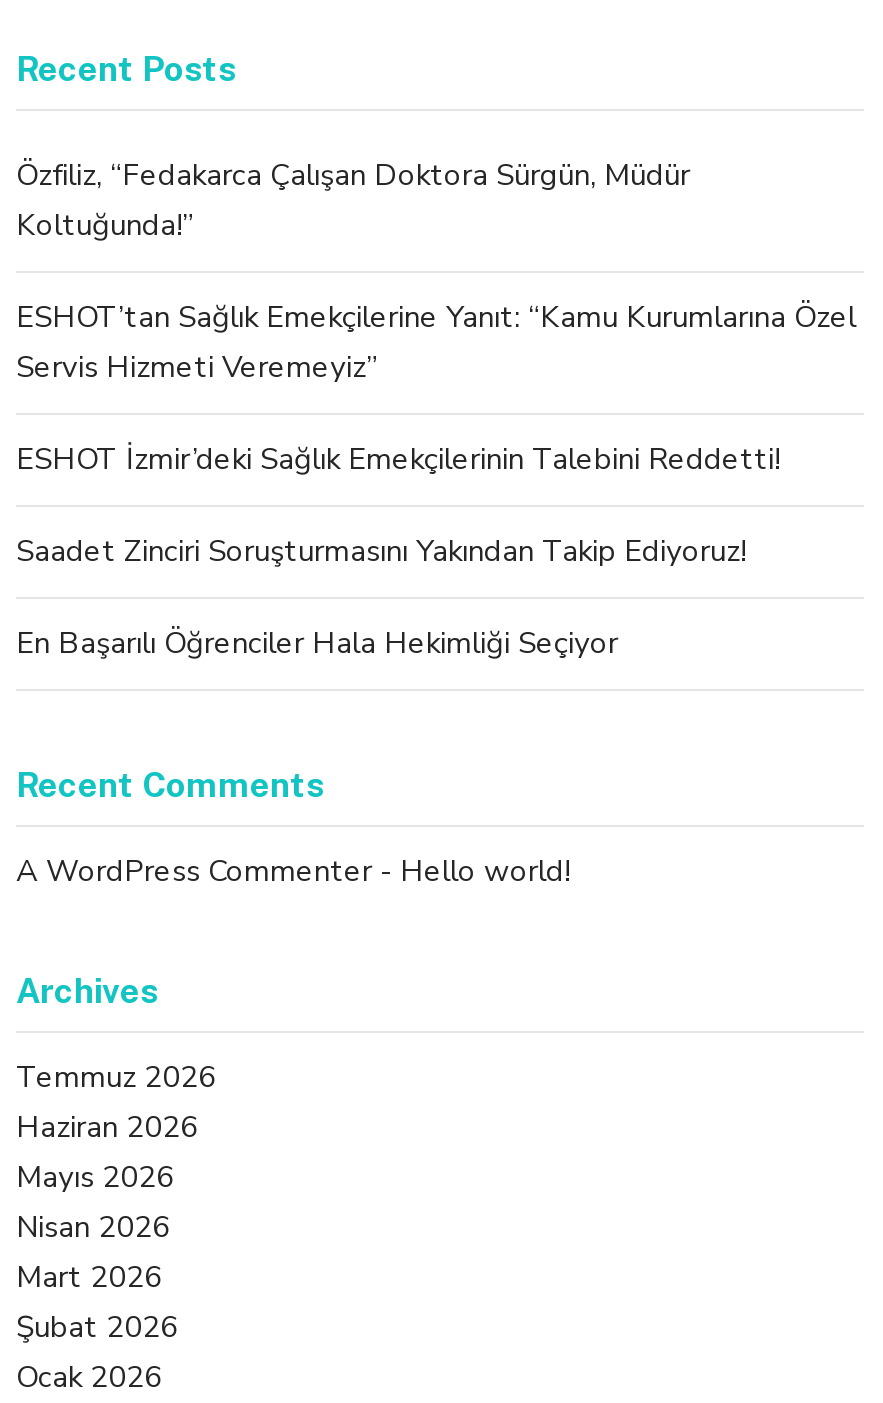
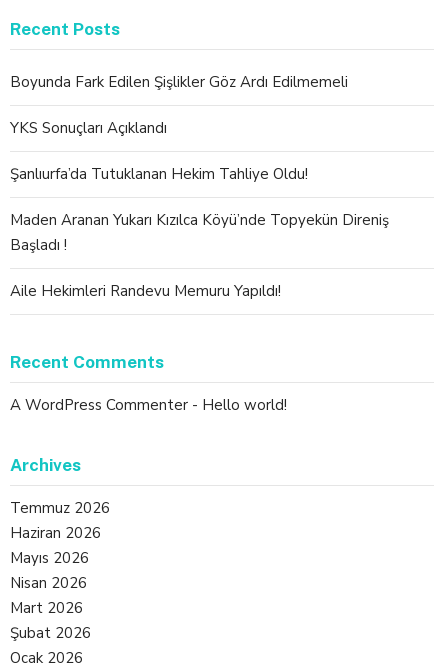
[16,156,690,246] Özfiliz, “Fedakarca Çalışan Doktora Sürgün, Müdür | Koltuğunda!” -> [10,72,348,92] Boyunda Fark Edilen Şişlikler Göz Ardı Edilmemeli
[16,298,856,388] ESHOT’tan Sağlık Emekçilerine Yanıt: “Kamu Kurumlarına Özel | Servis Hizmeti Veremeyiz” -> [10,118,167,138] YKS Sonuçları Açıklandı
[16,440,780,480] ESHOT İzmir’deki Sağlık Emekçilerinin Talebini Reddetti! -> [10,164,308,184] Şanlıurfa’da Tutuklanan Hekim Tahliye Oldu!
[16,532,746,572] Saadet Zinciri Soruşturmasını Yakından Takip Ediyoruz! -> [10,210,389,255] Maden Aranan Yukarı Kızılca Köyü’nde Topyekün Direniş | Başladı !
[16,624,618,664] En Başarılı Öğrenciler Hala Hekimliği Seçiyor -> [10,281,281,301] Aile Hekimleri Randevu Memuru Yapıldı!

